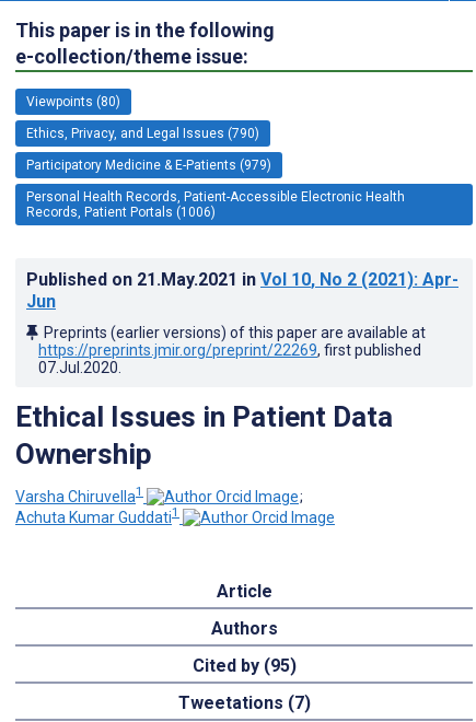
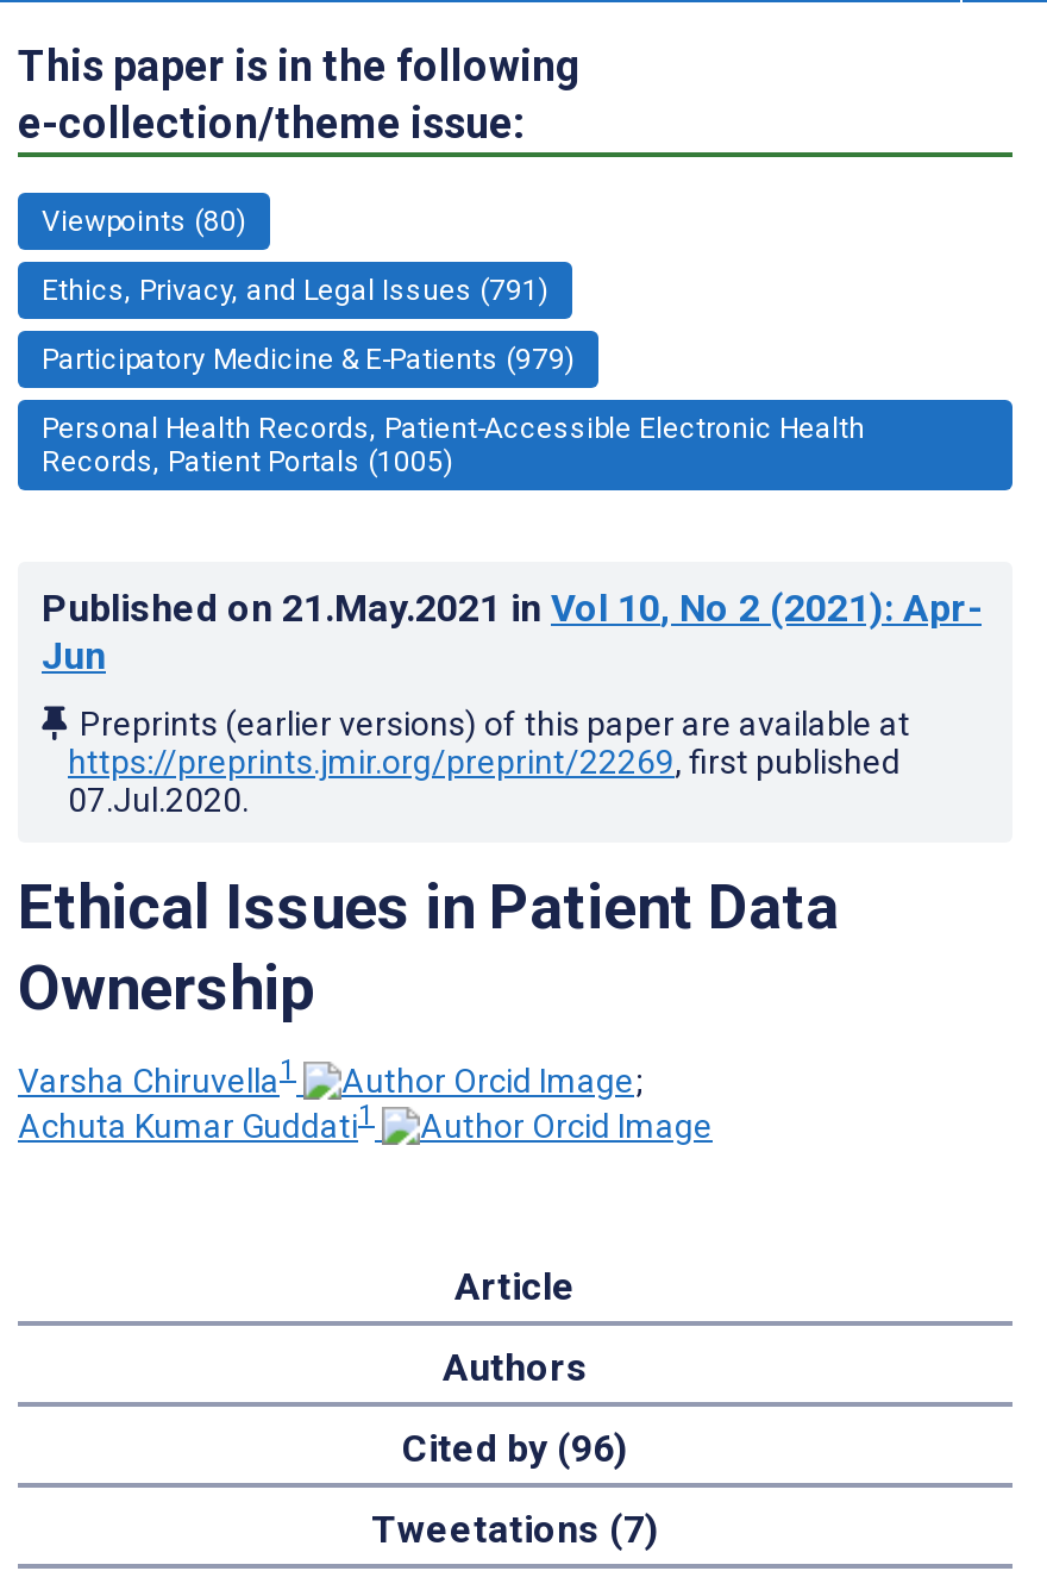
[26,126,259,141] Ethics, Privacy, and Legal Issues (790) -> [42,273,548,307] Ethics, Privacy, and Legal Issues (791)
[26,204,216,220] Records, Patient Portals (1006) -> [42,445,453,478] Records, Patient Portals (1005)
[192,655,296,676] Cited by (95) -> [402,1426,628,1472] Cited by (96)

